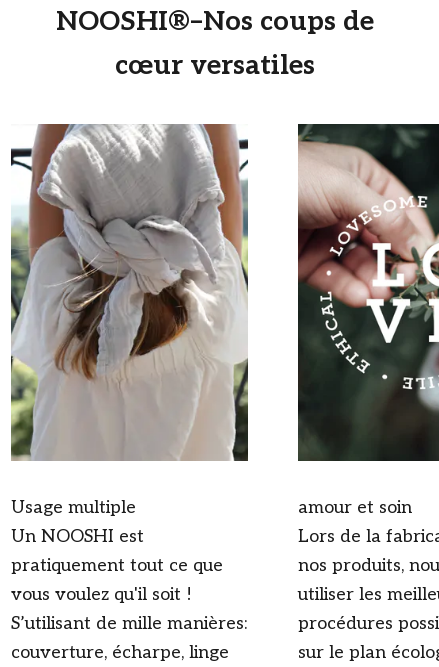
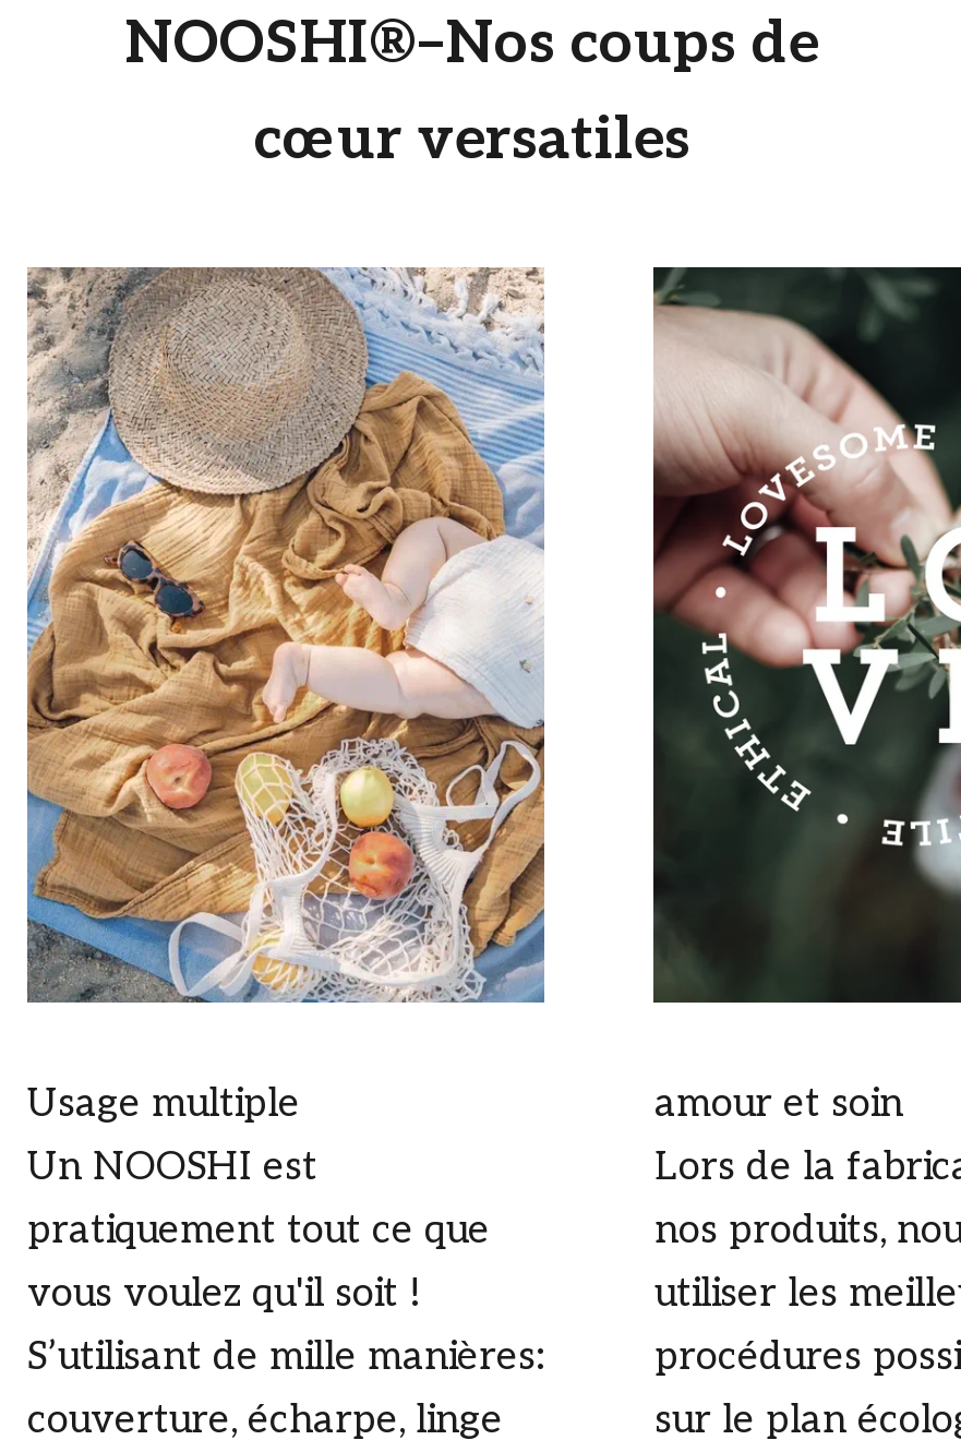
[10,124,249,462] [image] -> [25,265,546,1005] [image]

